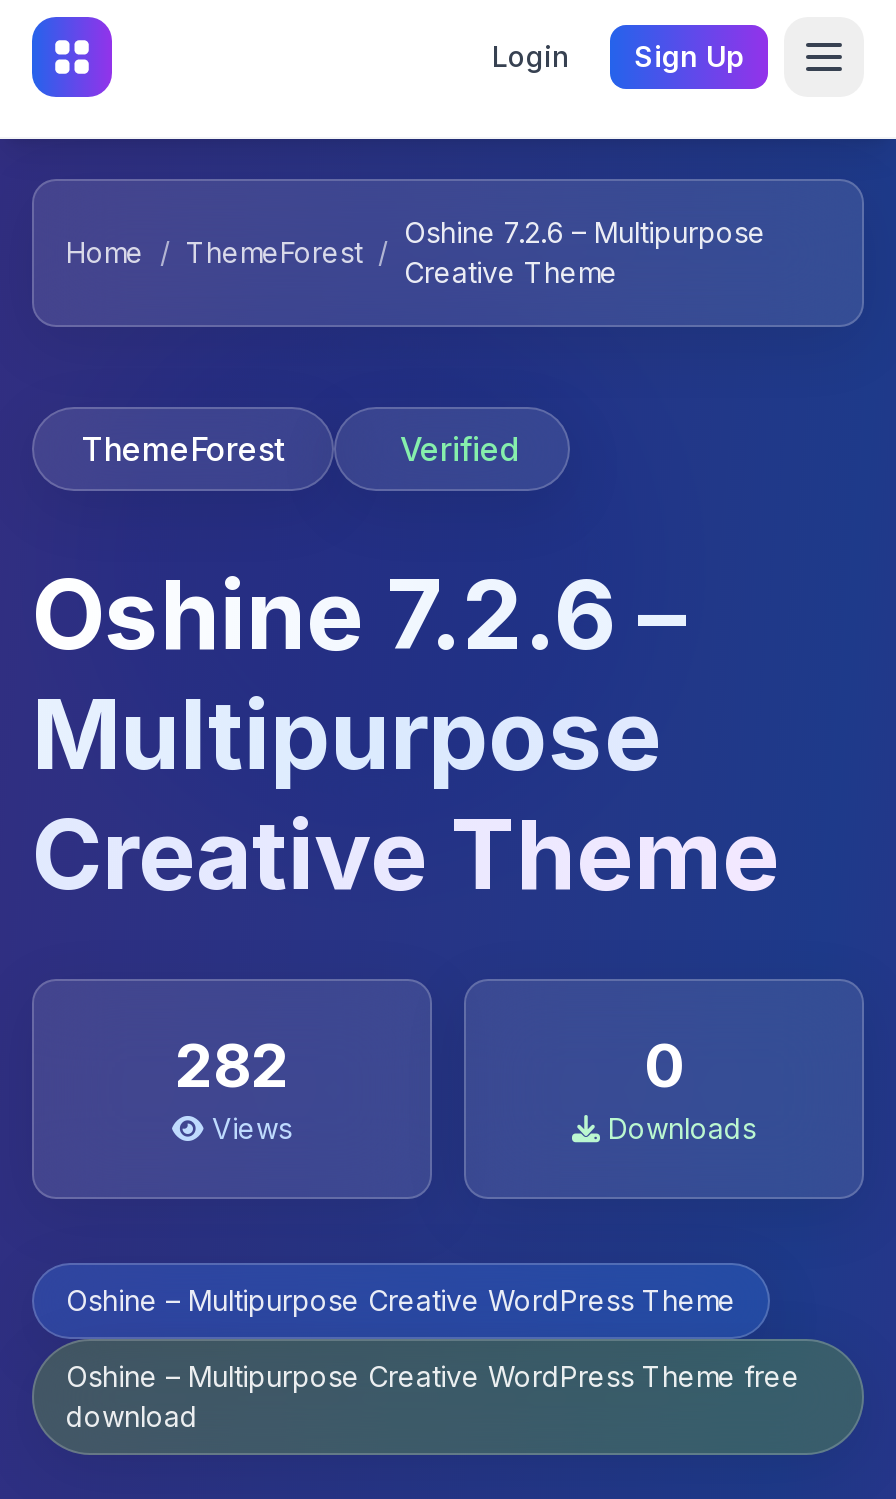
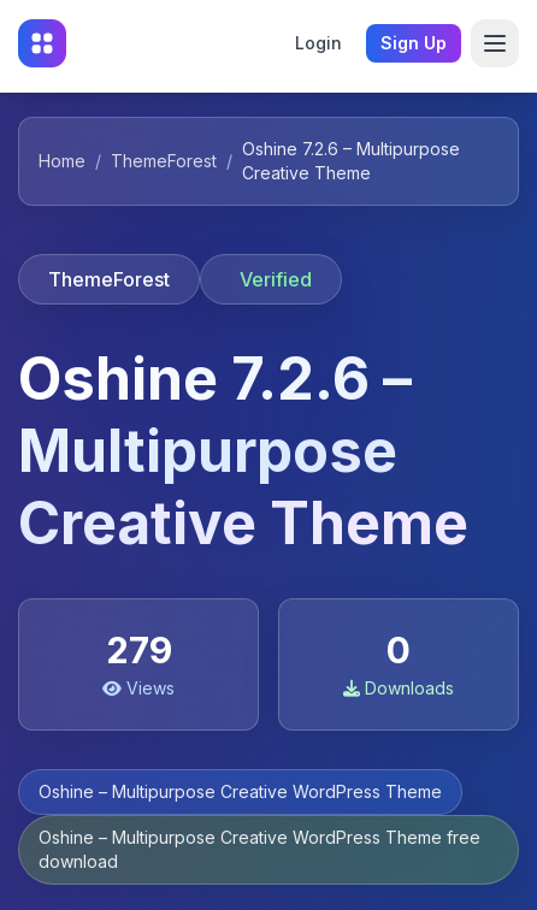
[175,1029,289,1101] 282 -> [105,628,172,672] 279

